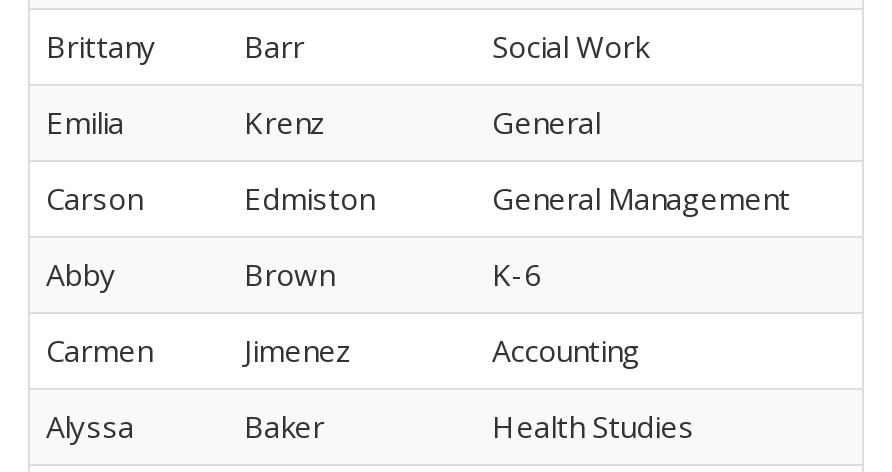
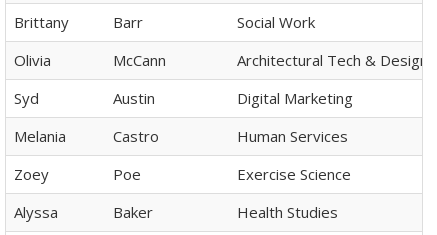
[46,101,600,141] Emilia | Krenz | General -> [14,50,428,70] Olivia | McCann | Architectural Tech & Design
[46,177,790,217] Carson | Edmiston | General Management -> [14,88,353,108] Syd | Austin | Digital Marketing
[46,253,542,293] Abby | Brown | K-6 -> [14,126,348,146] Melania | Castro | Human Services
[46,329,640,369] Carmen | Jimenez | Accounting -> [14,164,351,184] Zoey | Poe | Exercise Science

